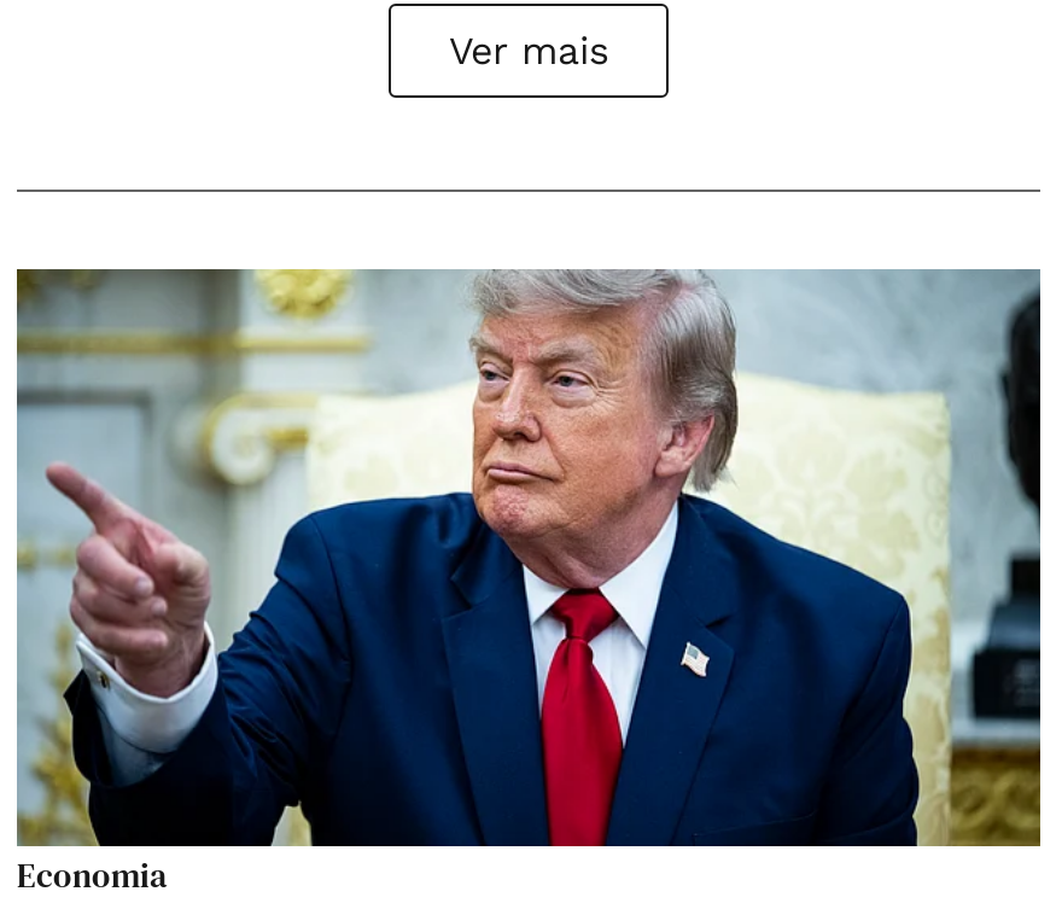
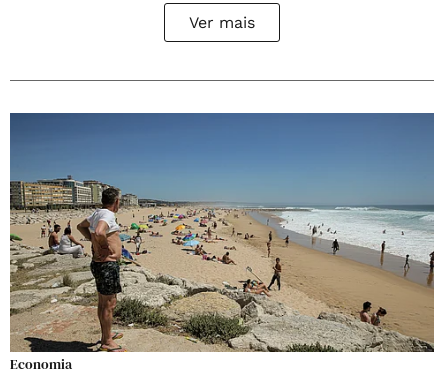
[17,267,1043,849] [image] -> [9,112,435,353] [image]

